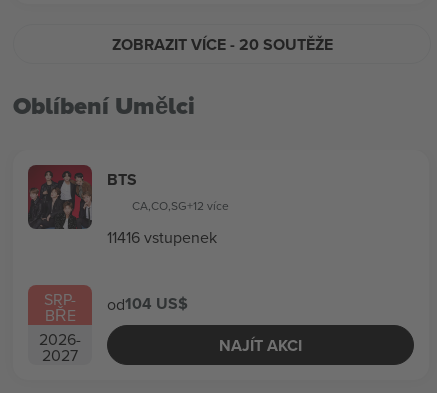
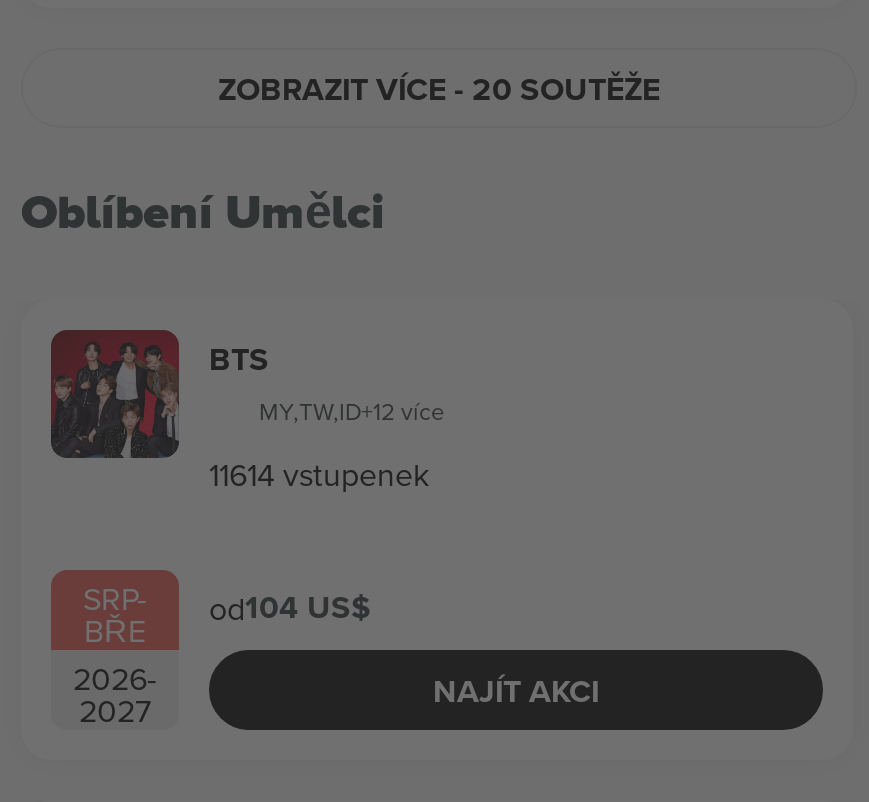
[132,197,229,214] CA,CO,SG+12 více -> [259,394,445,428] MY,TW,ID+12 více
[107,226,217,248] 11416 vstupenek -> [209,452,429,496] 11614 vstupenek

